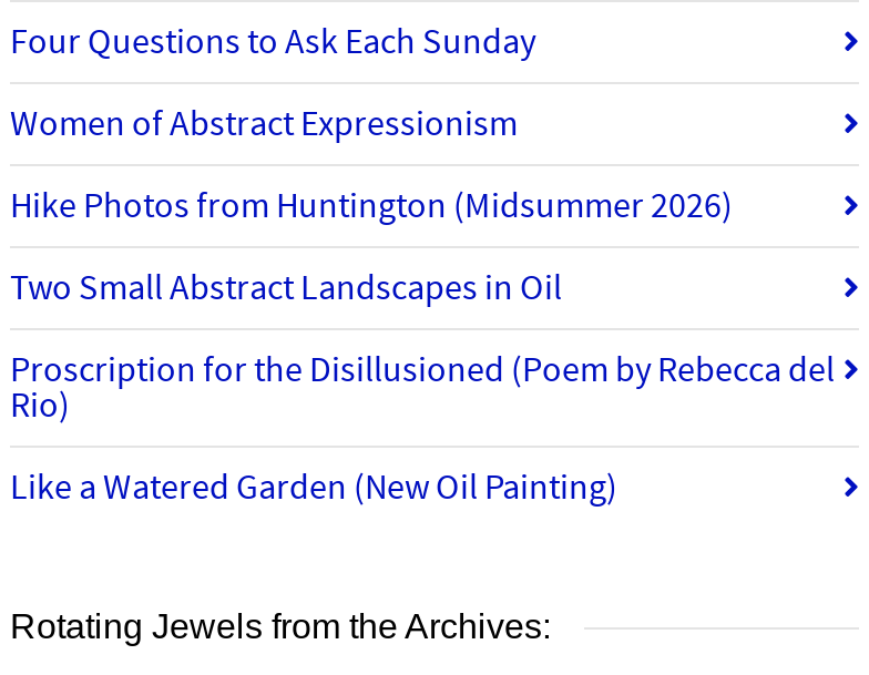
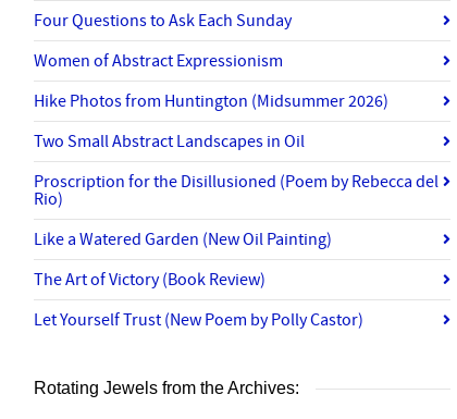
none -> [34,269,363,331] The Art of Victory (Book Review) | Let Yourself Trust (New Poem by Polly Castor)

